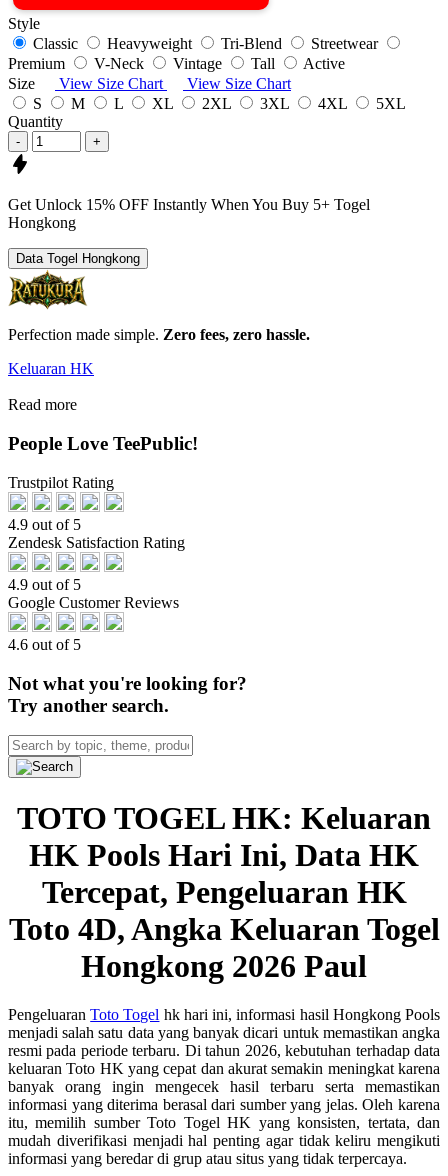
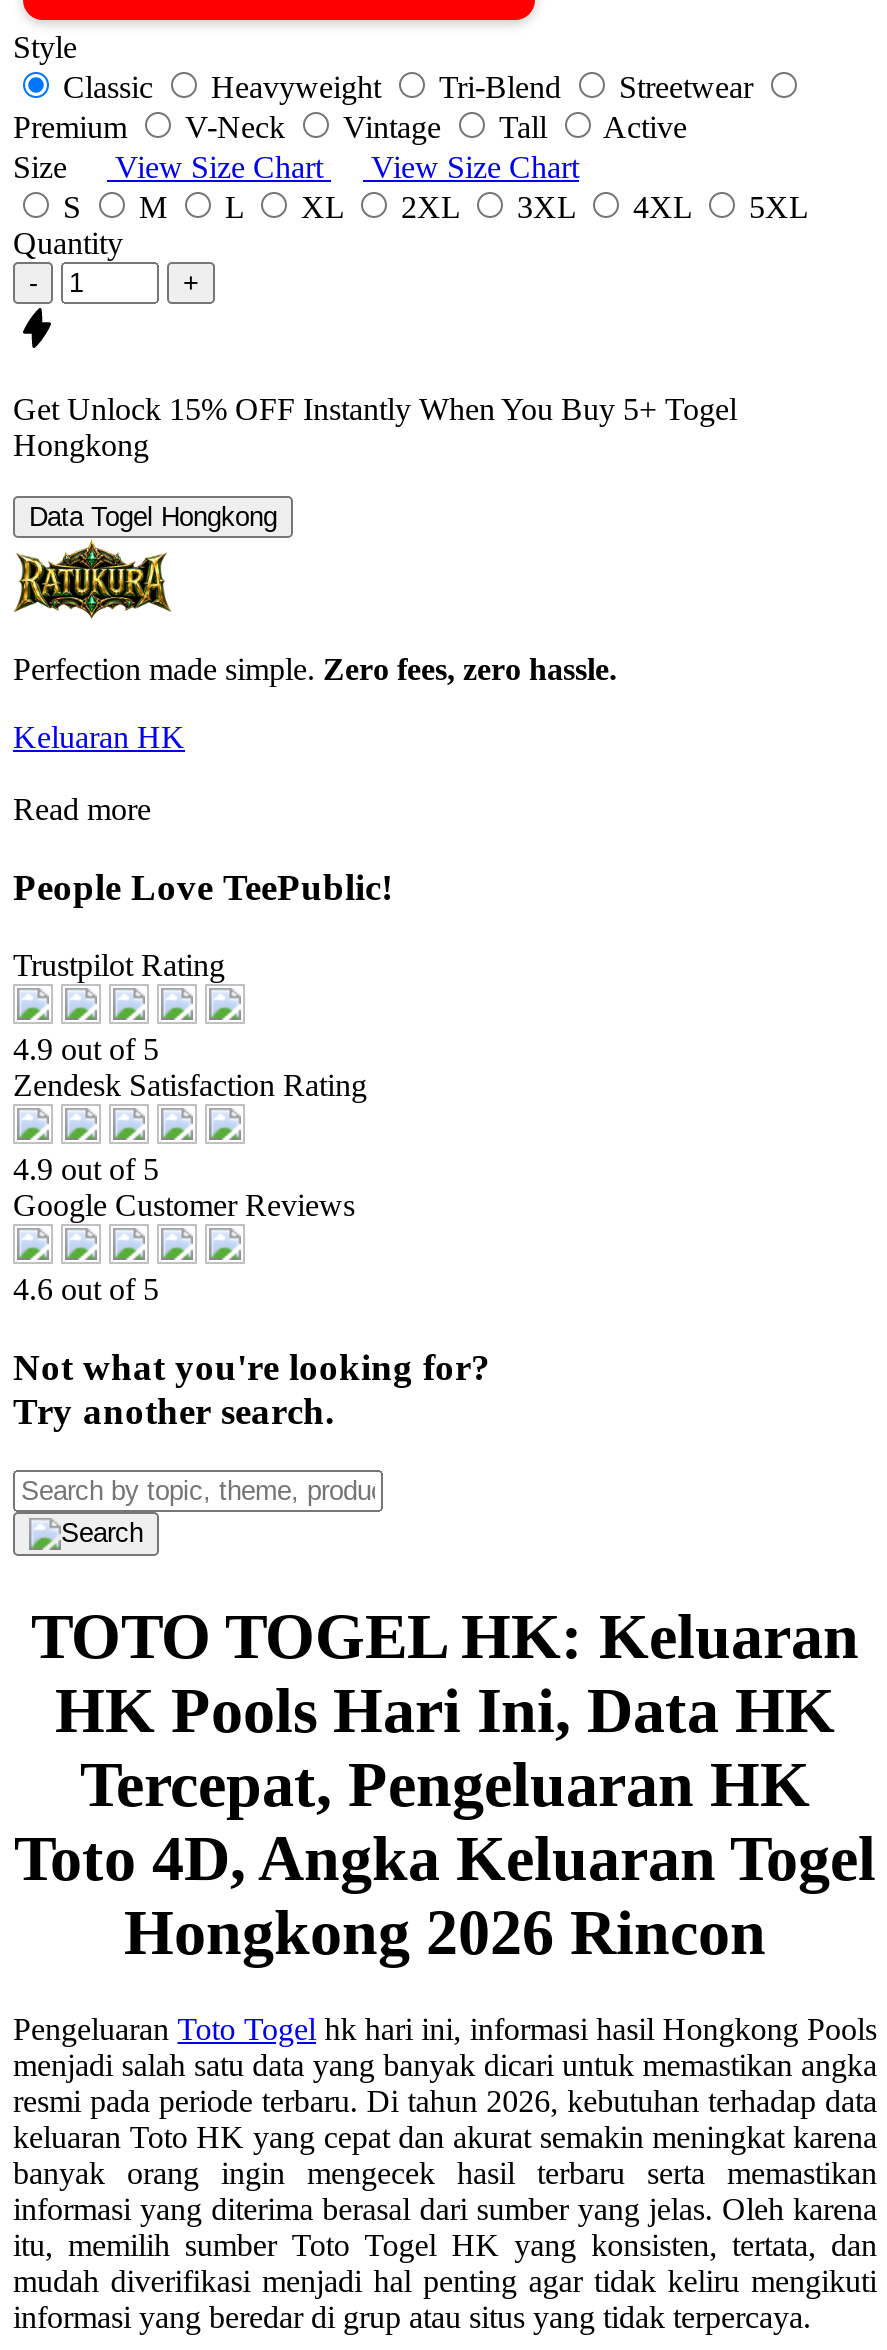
[81,948,367,984] Hongkong 2026 Paul -> [124,1896,766,1968] Hongkong 2026 Rincon

